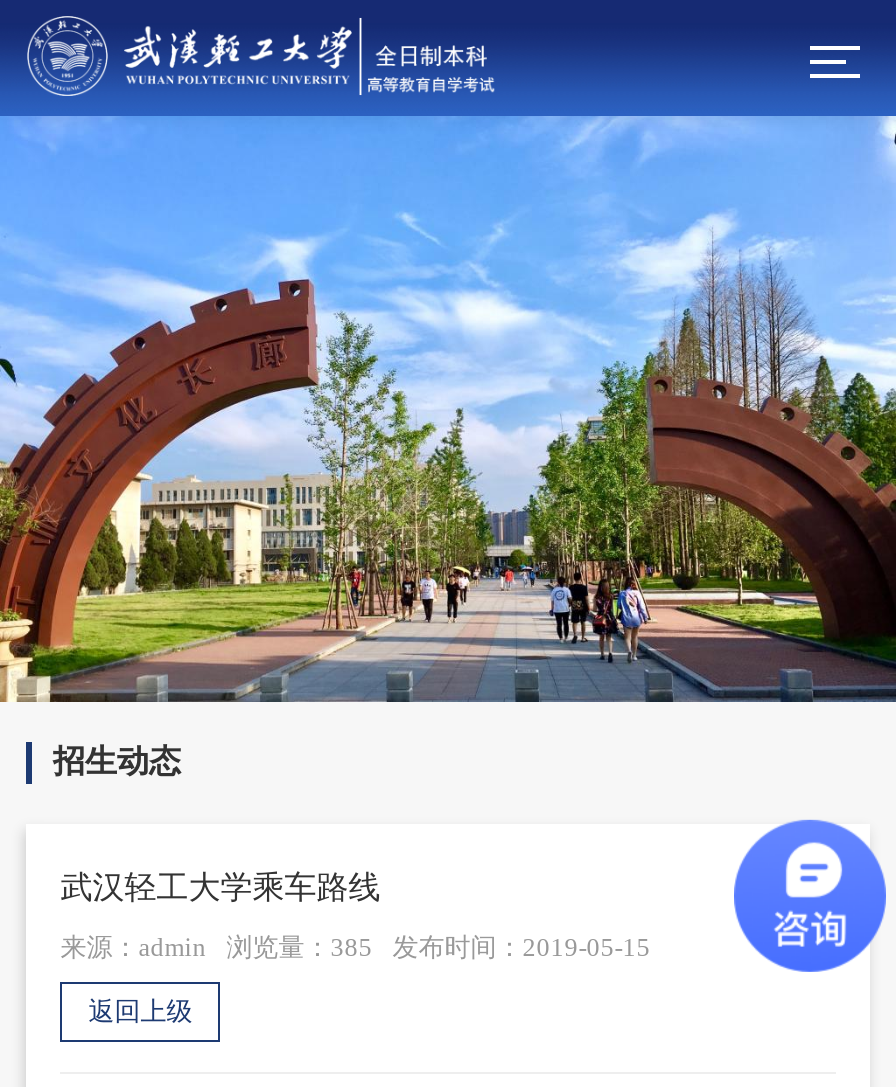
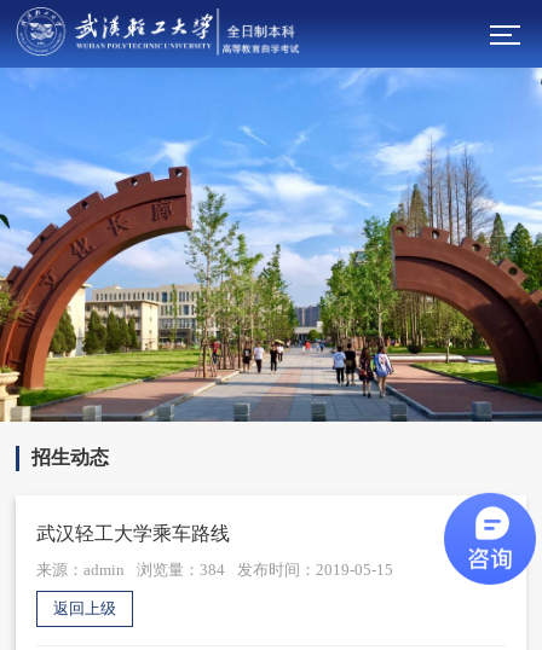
[61,933,651,963] 来源：admin 浏览量：385 发布时间：2019-05-15 -> [37,561,394,579] 来源：admin 浏览量：384 发布时间：2019-05-15

